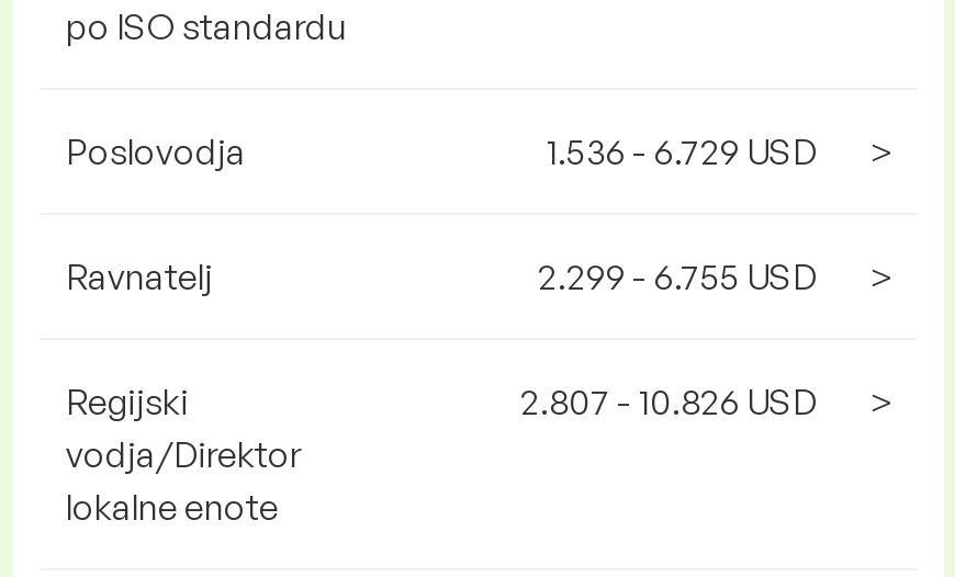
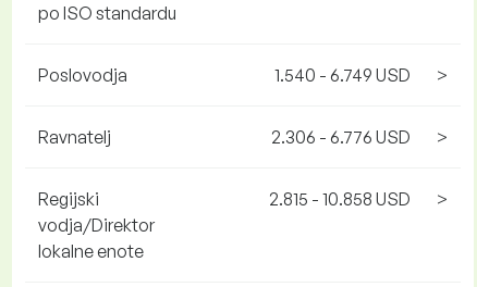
[547,129,817,173] 1.536 - 6.729 USD -> [274,64,411,86] 1.540 - 6.749 USD
[538,254,817,298] 2.299 - 6.755 USD -> [271,126,411,148] 2.306 - 6.776 USD
[520,380,817,423] 2.807 - 10.826 USD -> [269,188,411,210] 2.815 - 10.858 USD

